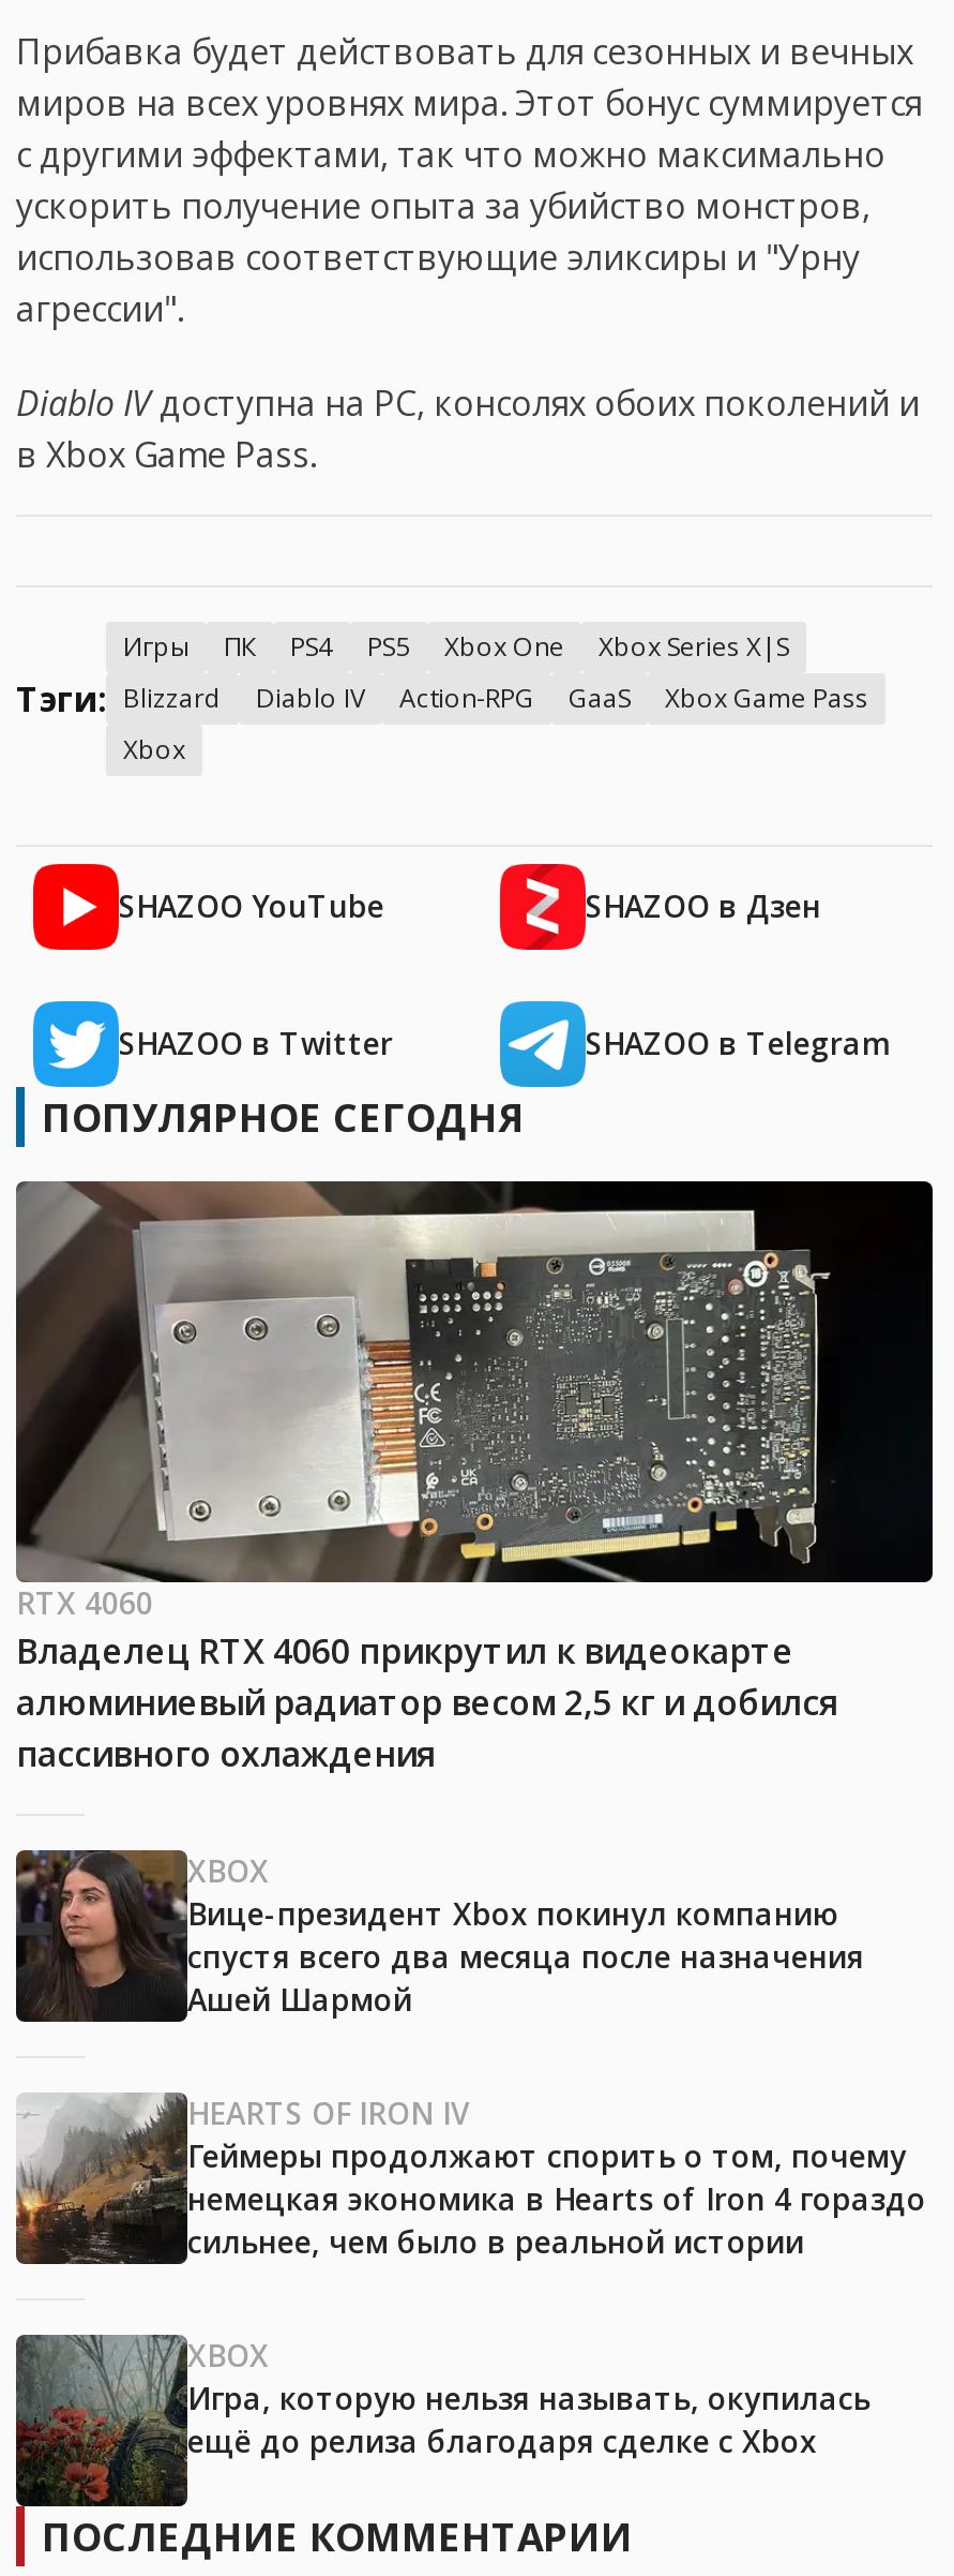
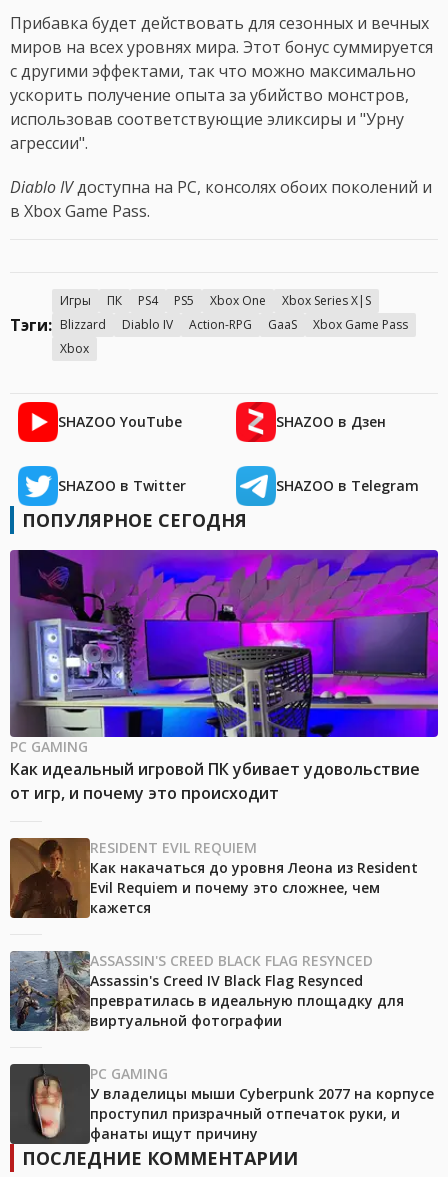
[14,1179,935,1778] [image] | RTX 4060 | Владелец RTX 4060 прикрутил к видеокарте | алюминиевый радиатор весом 2,5 кг и добился | пассивного охлаждения -> [9,549,439,804] [image] | PC GAMING | Как идеальный игровой ПК убивает удовольствие | от игр, и почему это происходит
[14,1848,864,2022] [image] | XBOX | Вице-президент Xbox покинул компанию | спустя всего два месяца после назначения | Ашей Шармой -> [9,837,418,918] [image] | RESIDENT EVIL REQUIEM | Как накачаться до уровня Леона из Resident | Evil Requiem и почему это сложнее, чем | кажется
[14,2093,926,2264] [image] | HEARTS OF IRON IV | Геймеры продолжают спорить о том, почему | немецкая экономика в Hearts of Iron 4 гораздо | сильнее, чем было в реальной истории -> [9,951,404,1031] [image] | ASSASSIN'S CREED BLACK FLAG RESYNCED | Assassin's Creed IV Black Flag Resynced | превратилась в идеальную площадку для | виртуальной фотографии
[16,2335,870,2506] [image] | XBOX | Игра, которую нельзя называть, окупилась | ещё до релиза благодаря сделке с Xbox -> [10,1064,434,1144] [image] | PC GAMING | У владелицы мыши Cyberpunk 2077 на корпусе | проступил призрачный отпечаток руки, и | фанаты ищут причину

